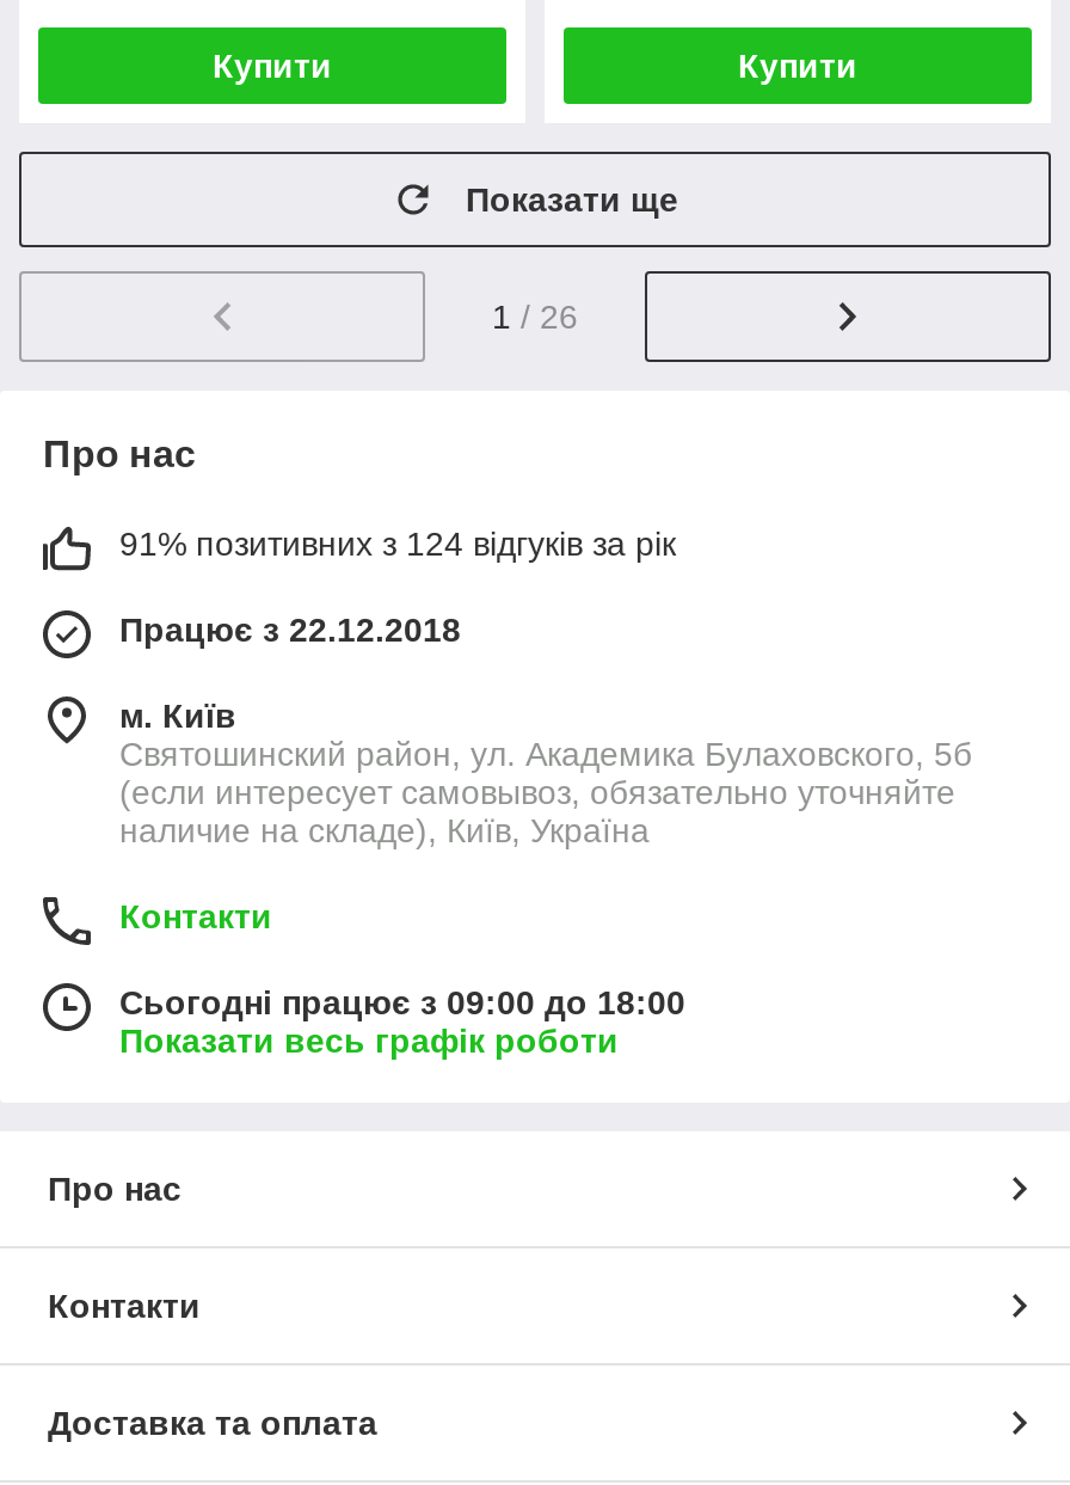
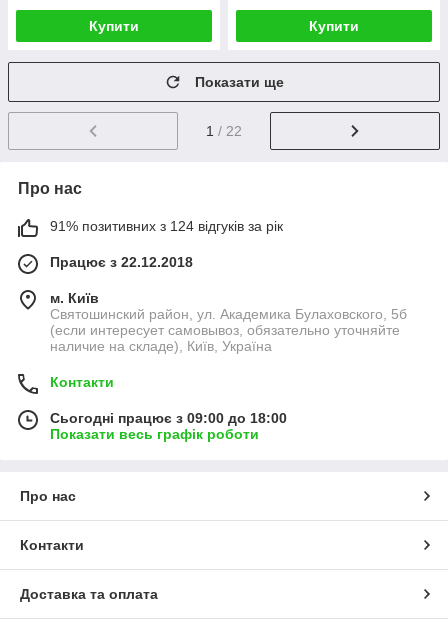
[492,297,578,336] 1 / 26 -> [206,123,242,139] 1 / 22

